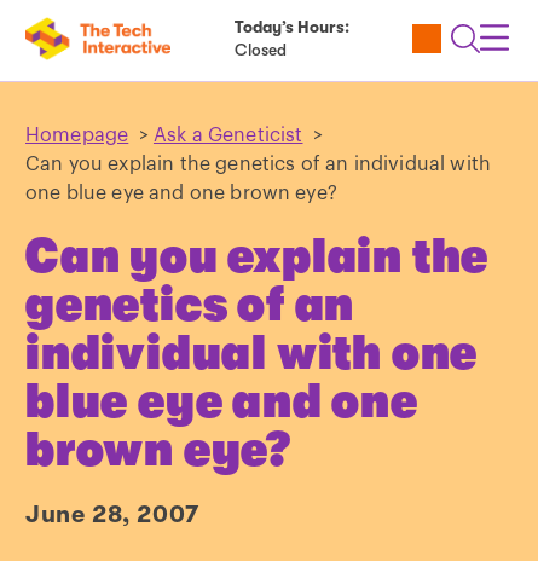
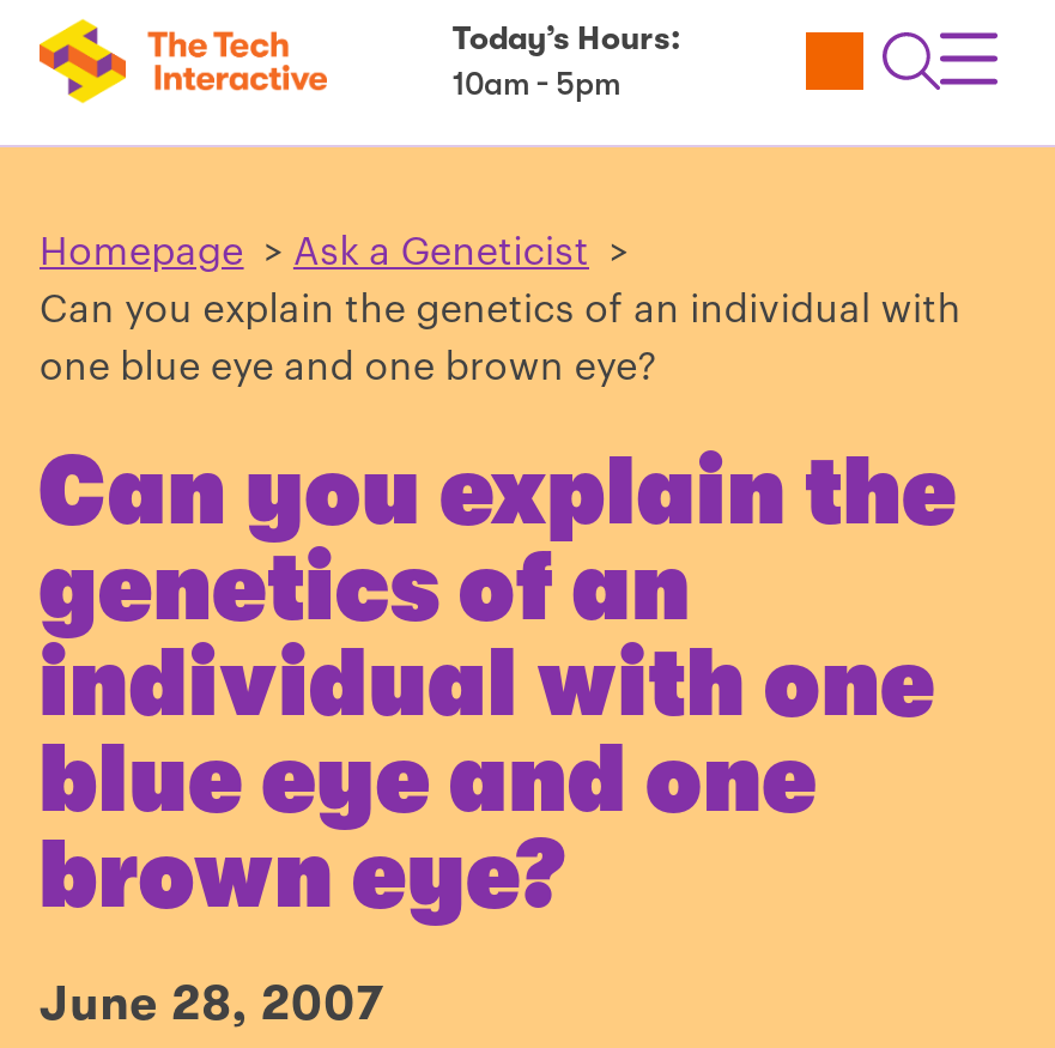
[234,41,286,59] Closed -> [453,66,620,102] 10am - 5pm

